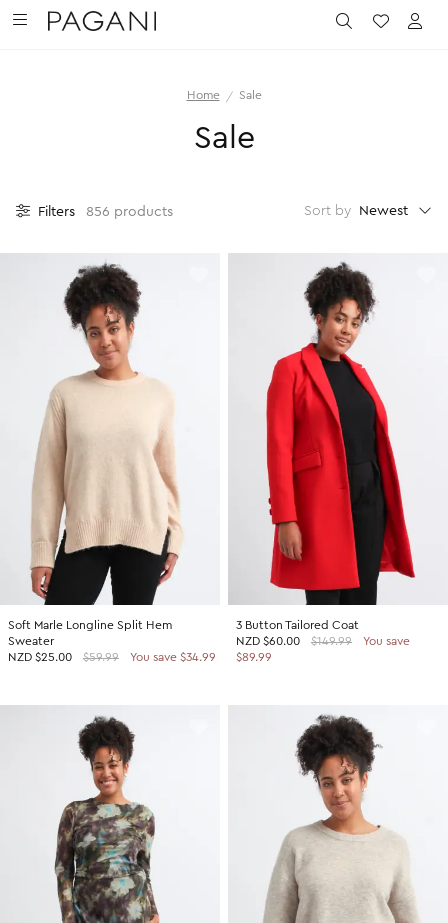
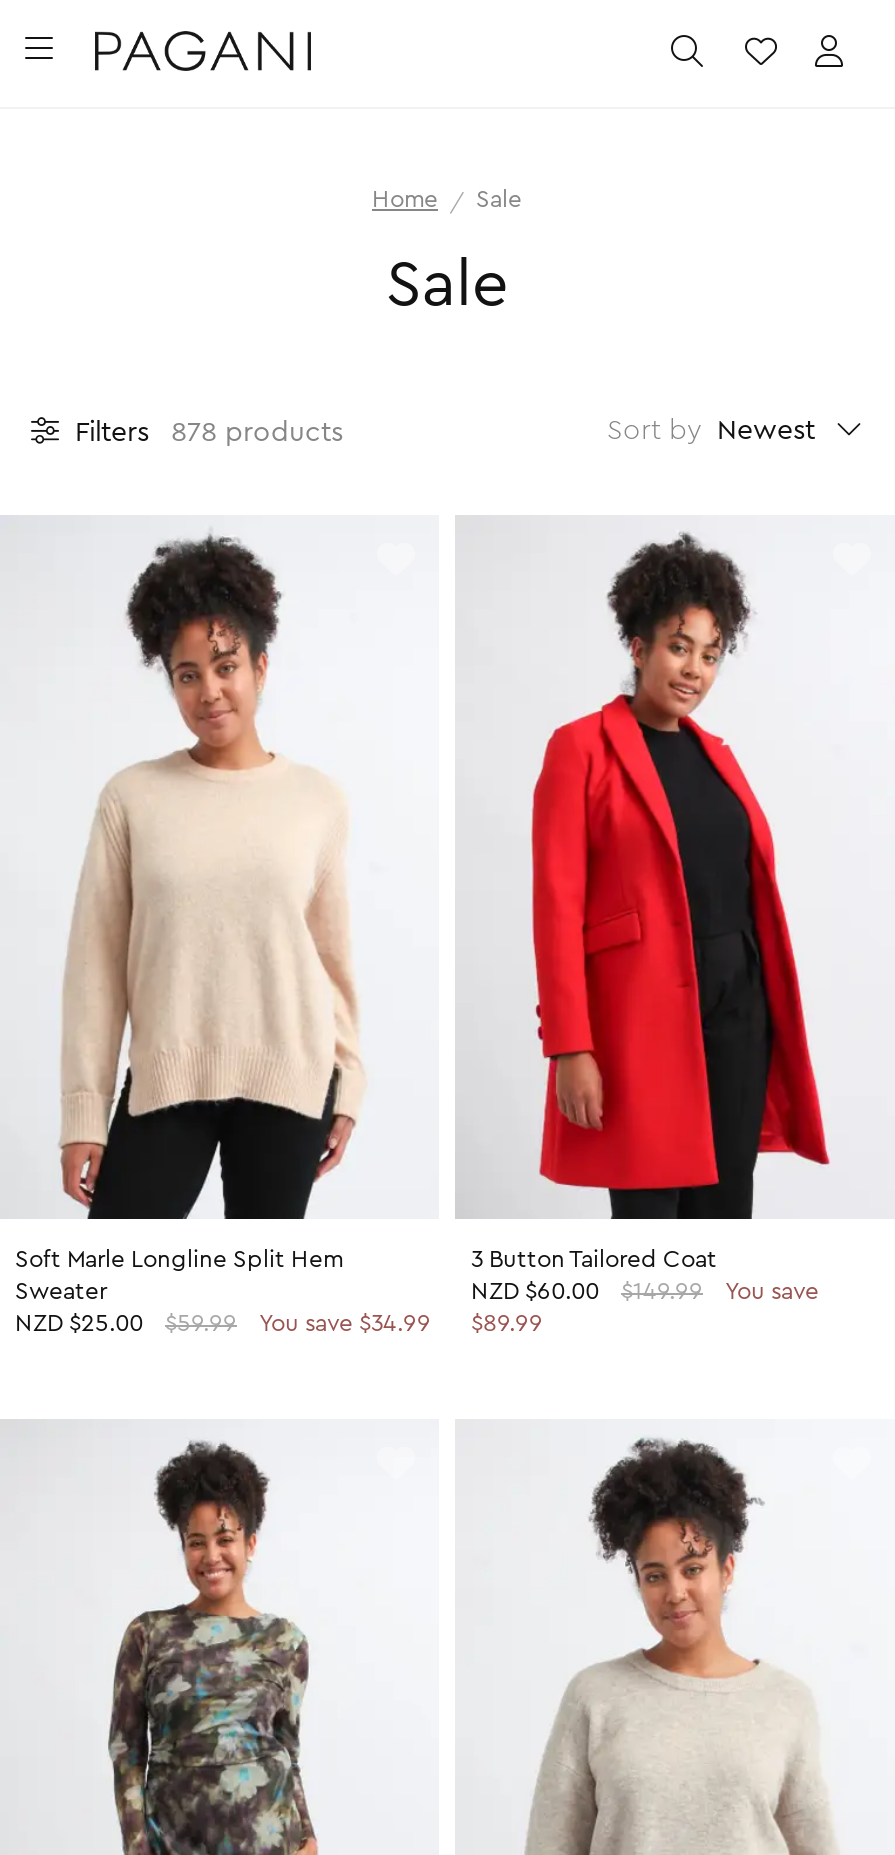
[38,205,173,219] Filters 856 products -> [75,419,343,448] Filters 878 products

